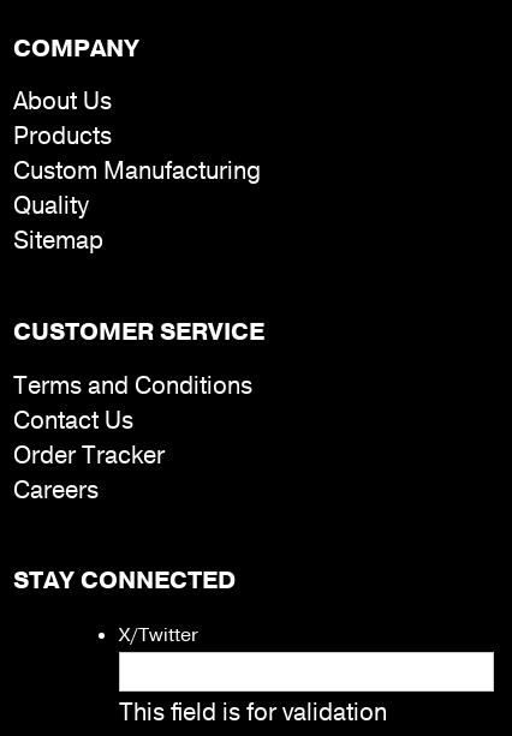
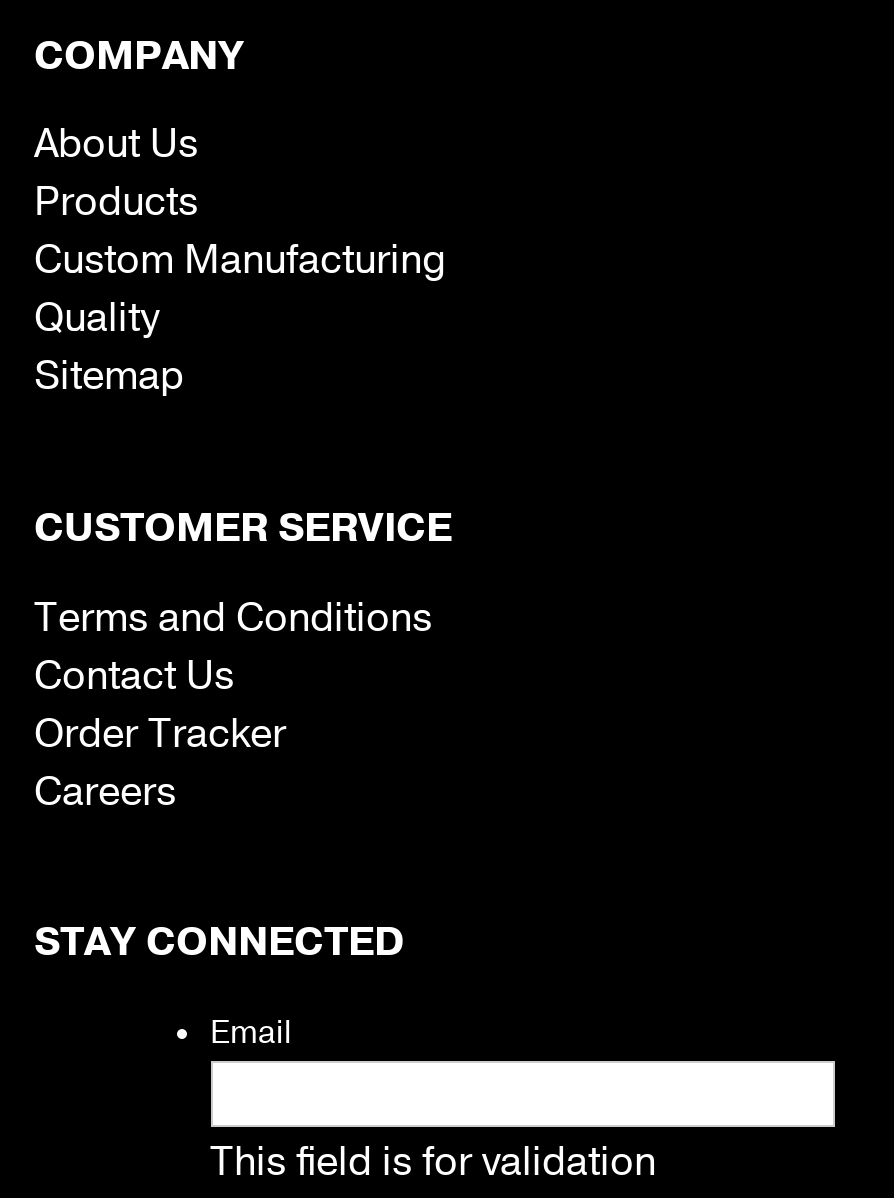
[118,622,198,648] X/Twitter -> [210,1010,292,1054] Email

